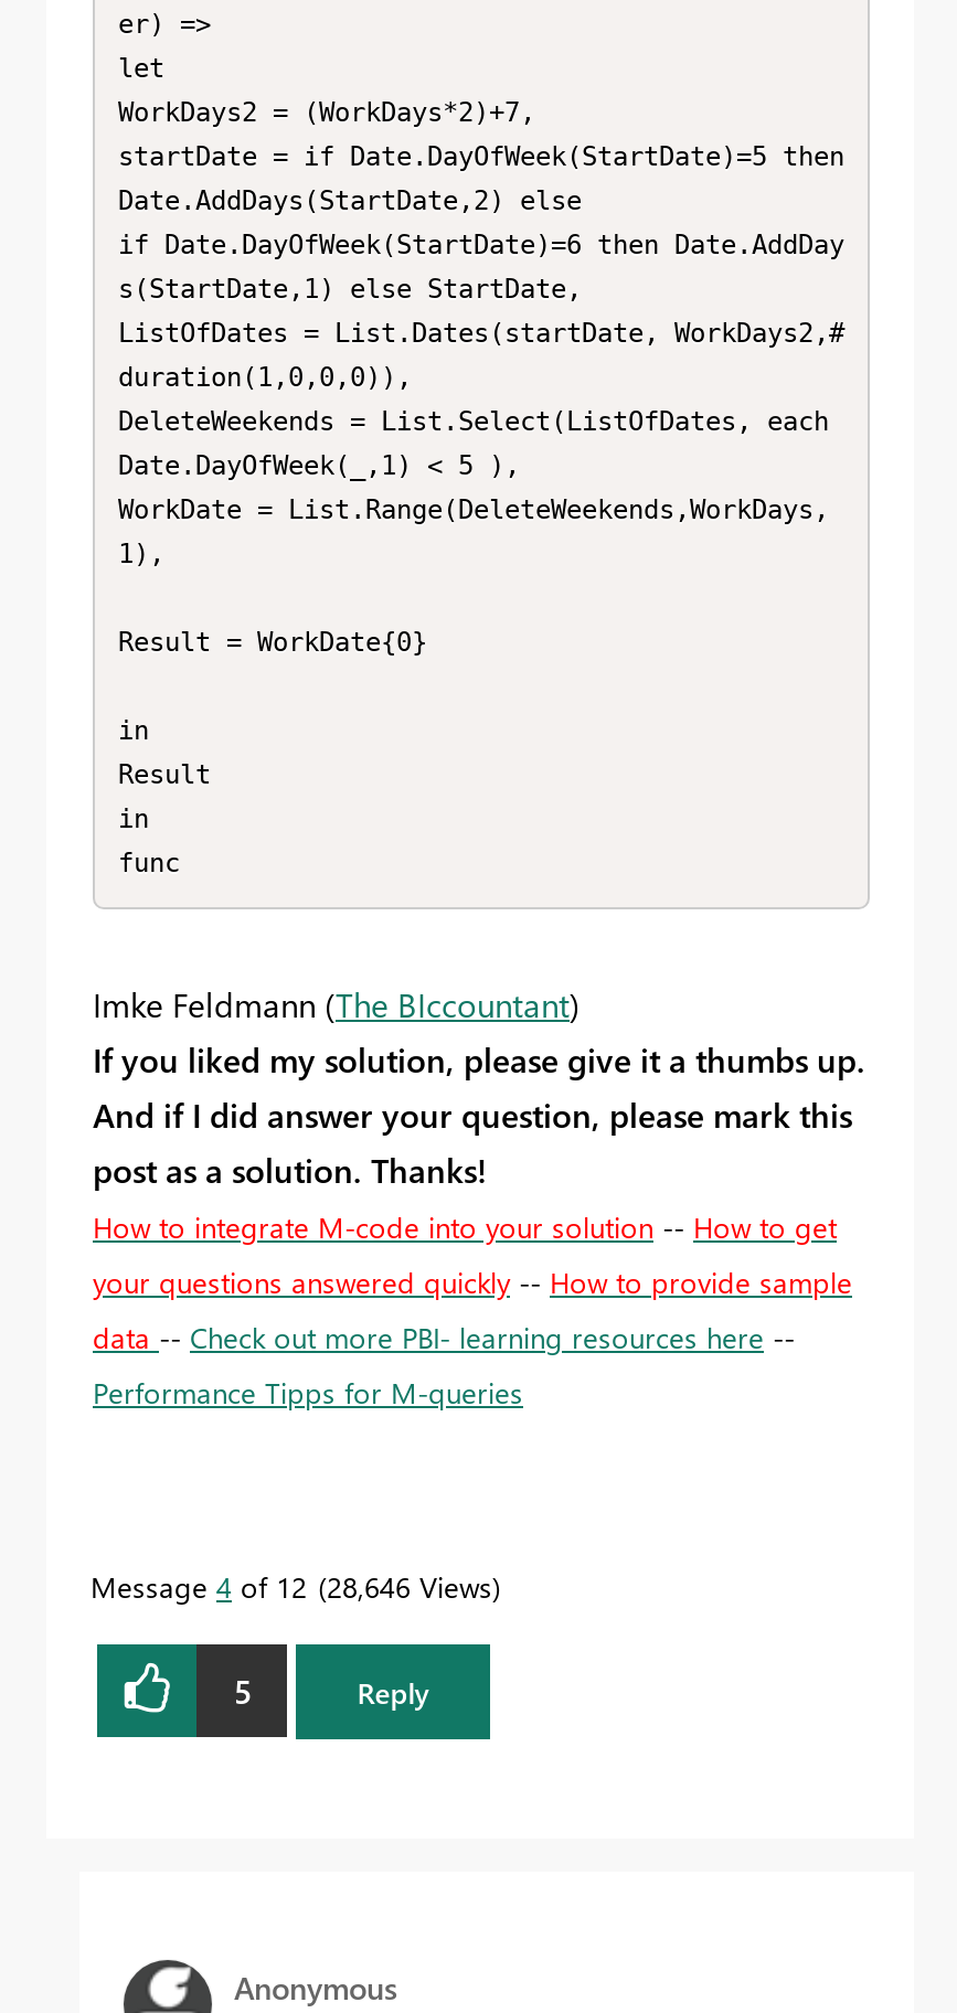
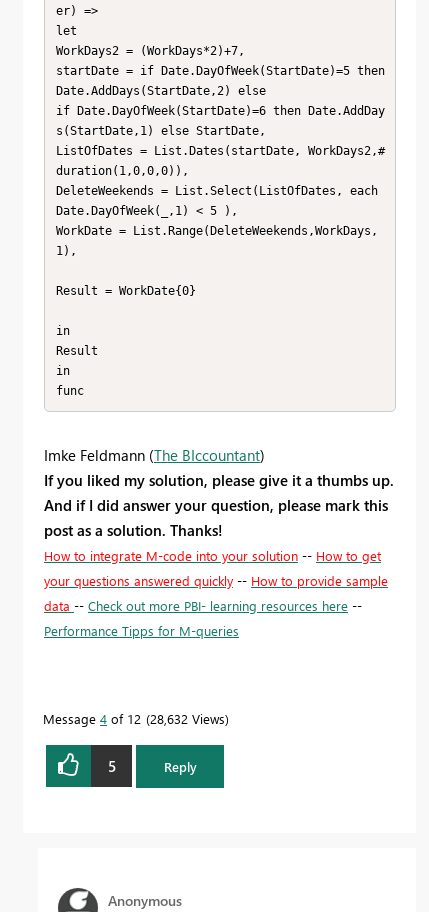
[91,1568,492,1606] Message 4 of 12 28,646 Views -> [43,710,225,727] Message 4 of 12 28,632 Views

